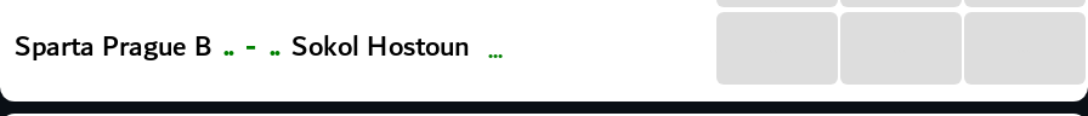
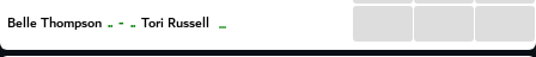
[15,22,503,72] Sparta Prague B .. - .. Sokol Hostoun ... -> [7,11,226,36] Belle Thompson .. - .. Tori Russell ...

